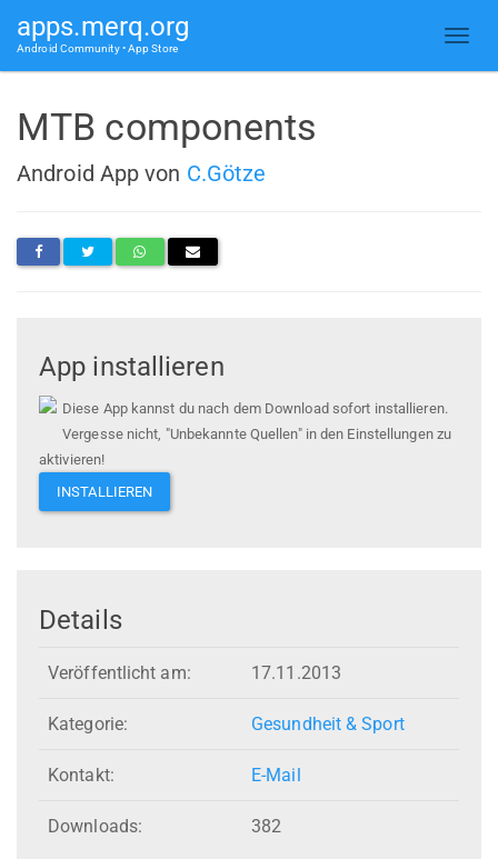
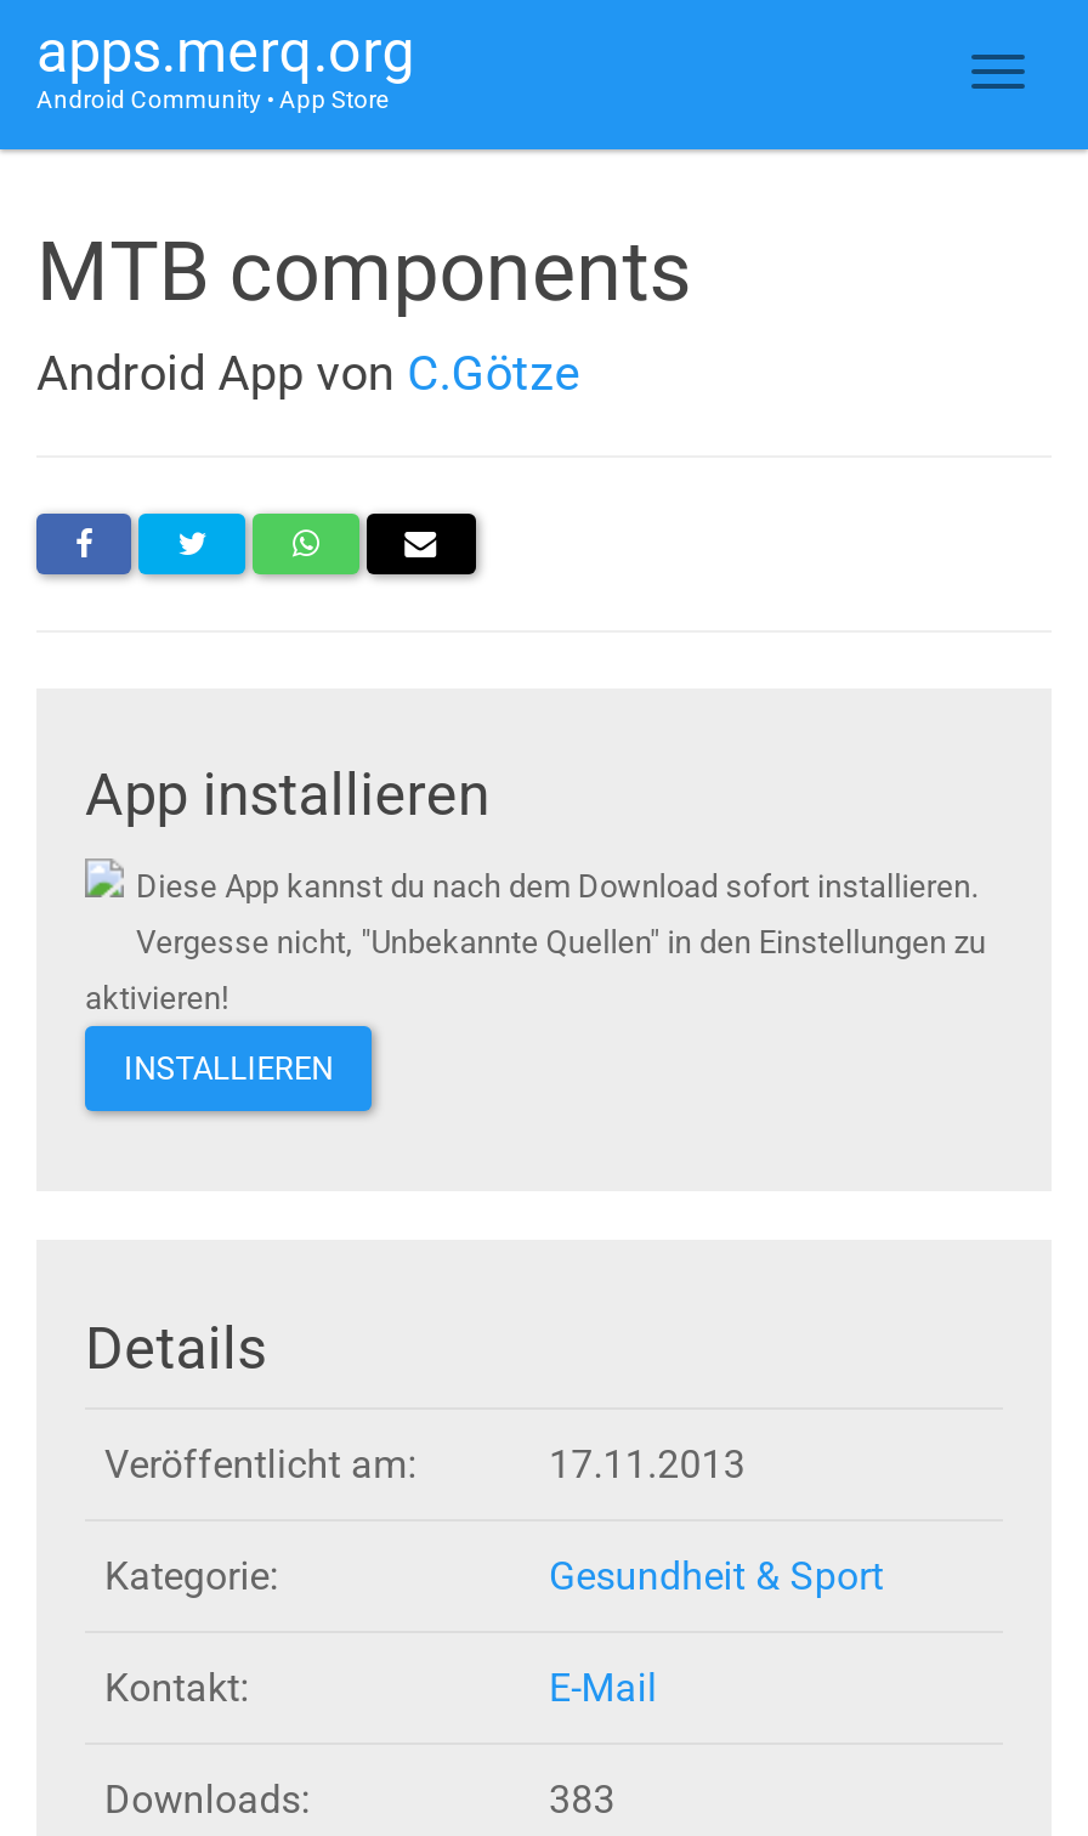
[251,816,282,837] 382 -> [549,1777,615,1823] 383

